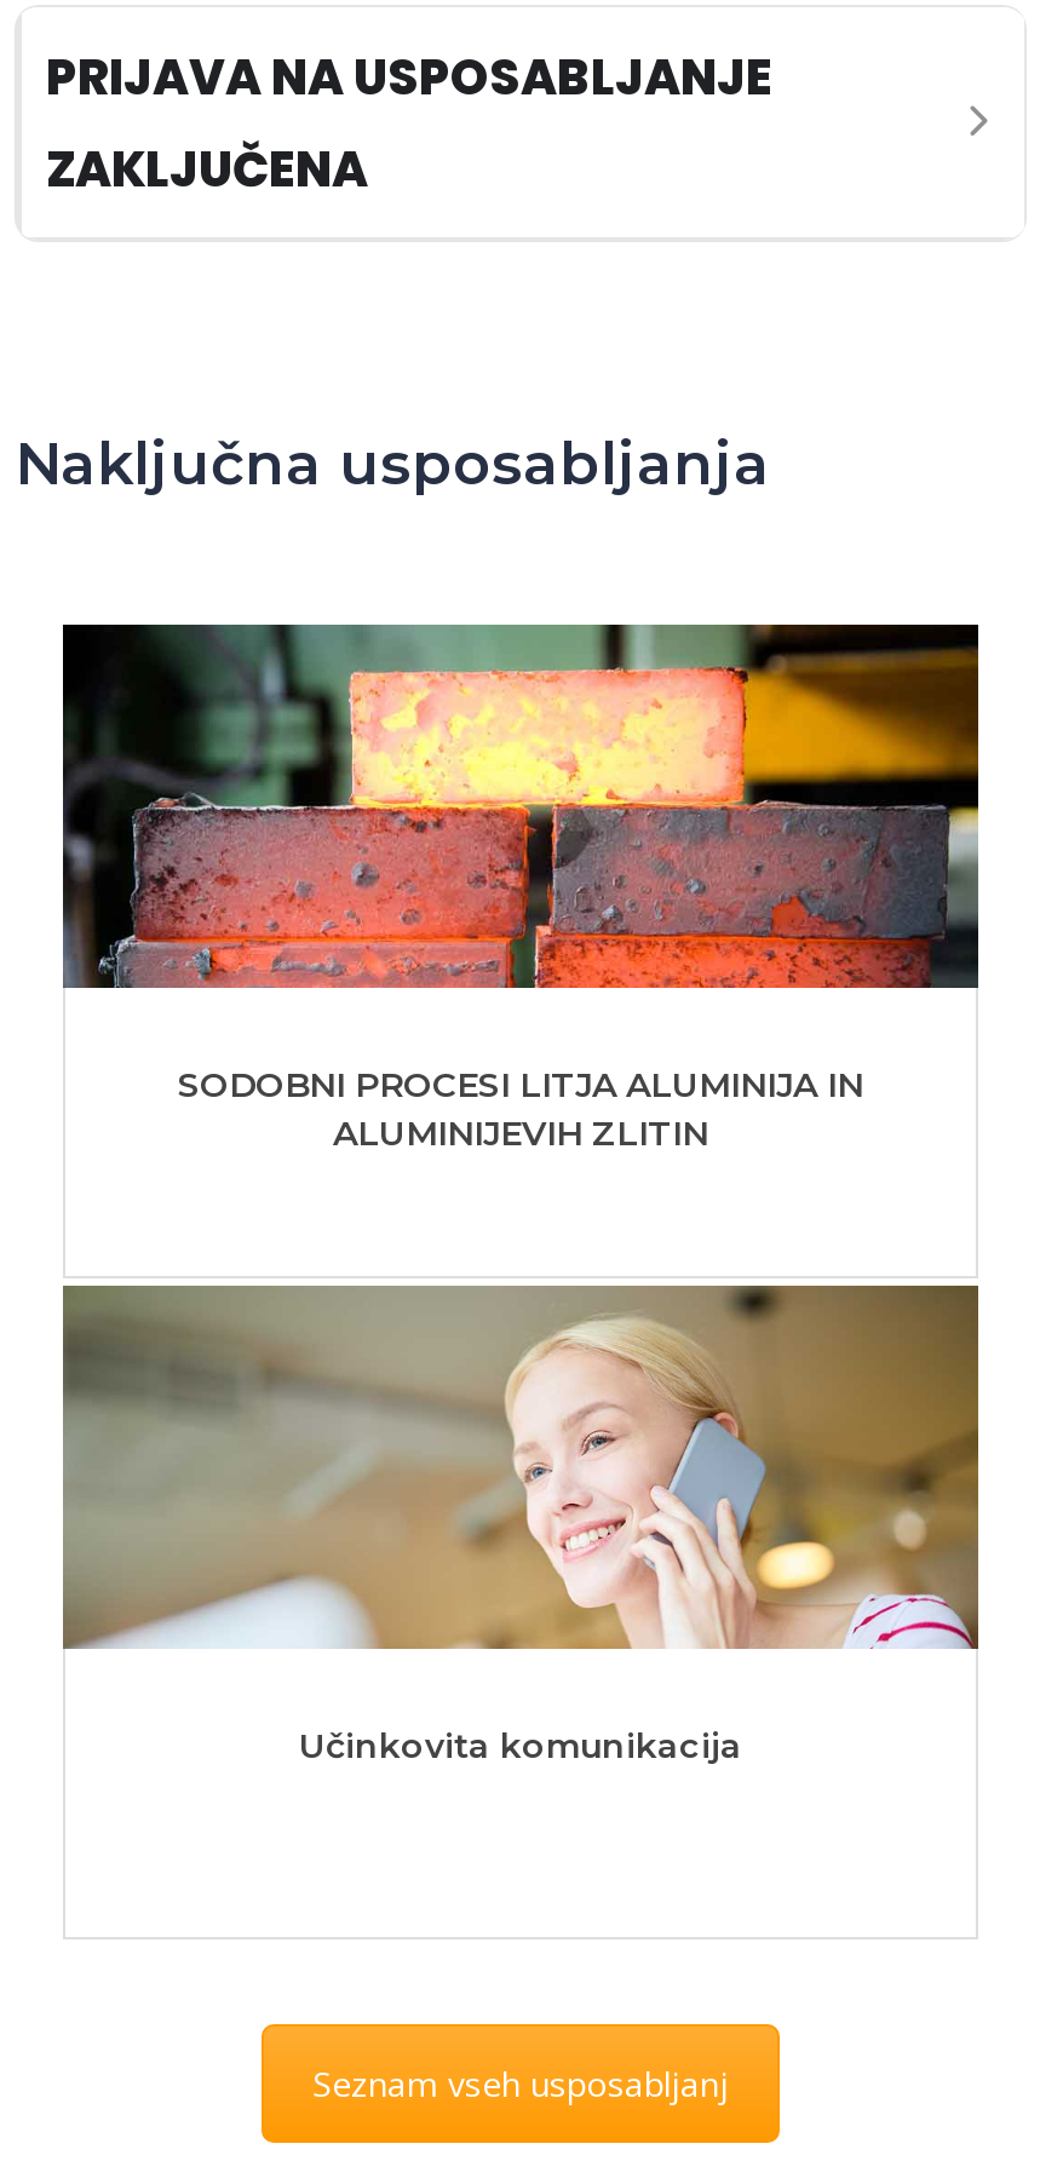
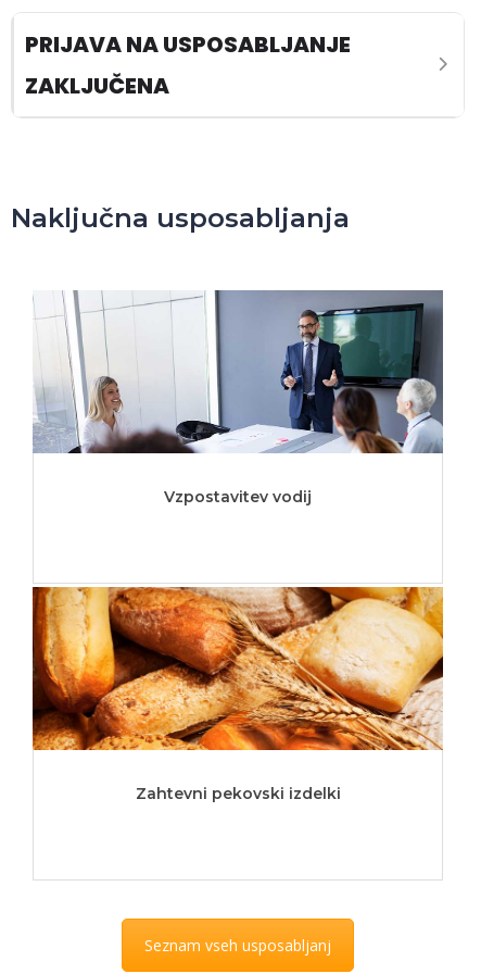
[61,622,981,1155] [image] | SODOBNI PROCESI LITJA ALUMINIJA IN | ALUMINIJEVIH ZLITIN -> [33,290,444,507] [image] | Vzpostavitev vodij
[63,1283,981,1768] [image] | Učinkovita komunikacija -> [31,586,444,803] [image] | Zahtevni pekovski izdelki

